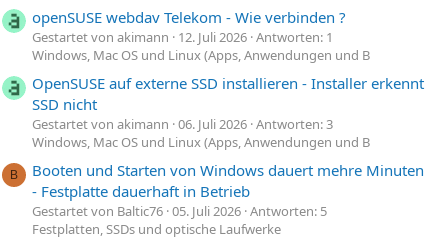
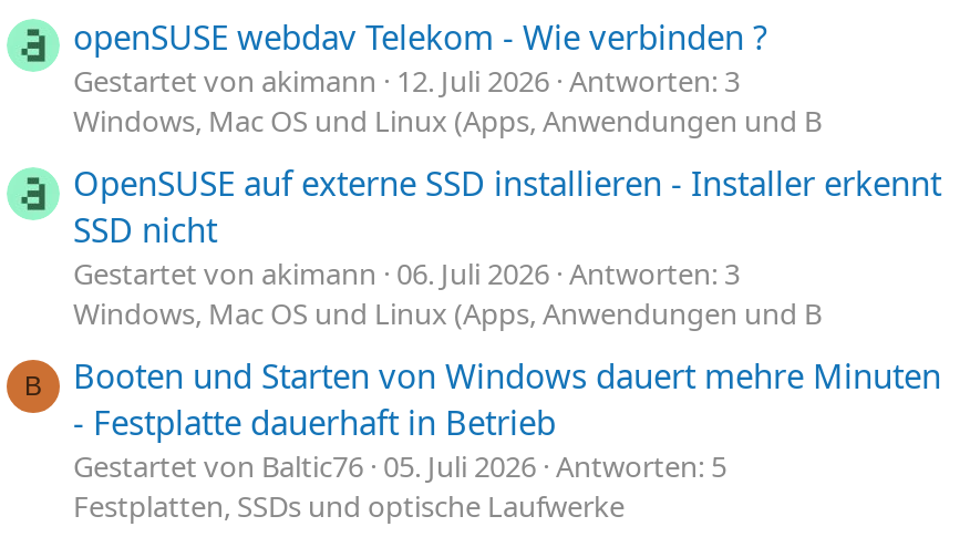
[32,28,333,46] Gestartet von akimann 12. Juli 2026 Antworten: 1 -> [73,60,740,100] Gestartet von akimann 12. Juli 2026 Antworten: 3

